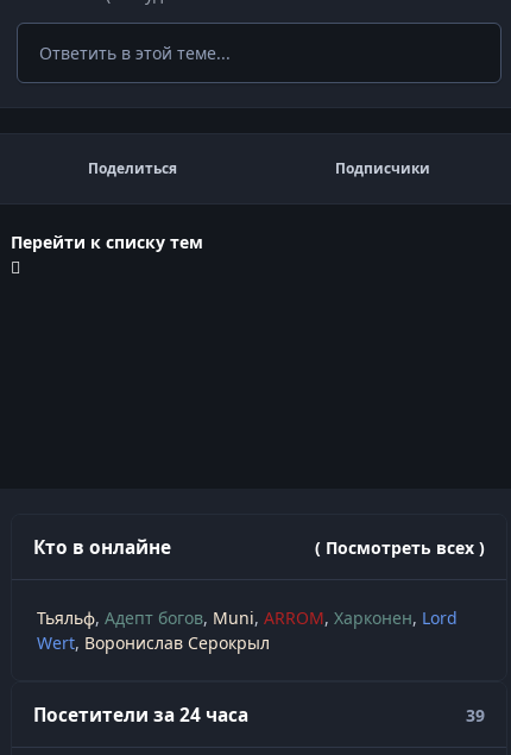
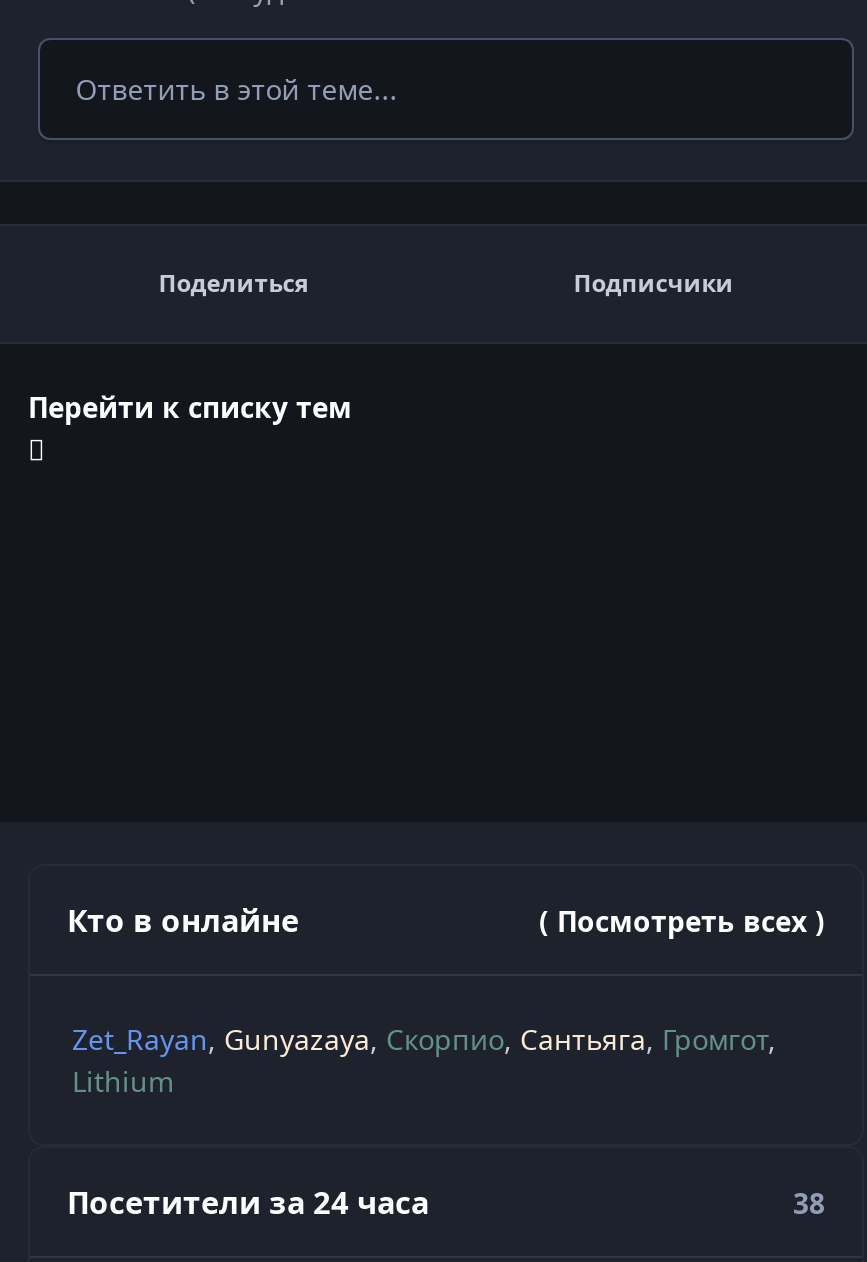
[37,607,458,654] Тьяльф Адепт богов Muni ARROM Харконен Lord | Wert Воронислав Серокрыл -> [72,1020,768,1100] Zet_Rayan Gunyazaya Скорпио Сантьяга Громгот | Lithium
[465,703,484,726] 39 -> [793,1183,825,1221] 38

